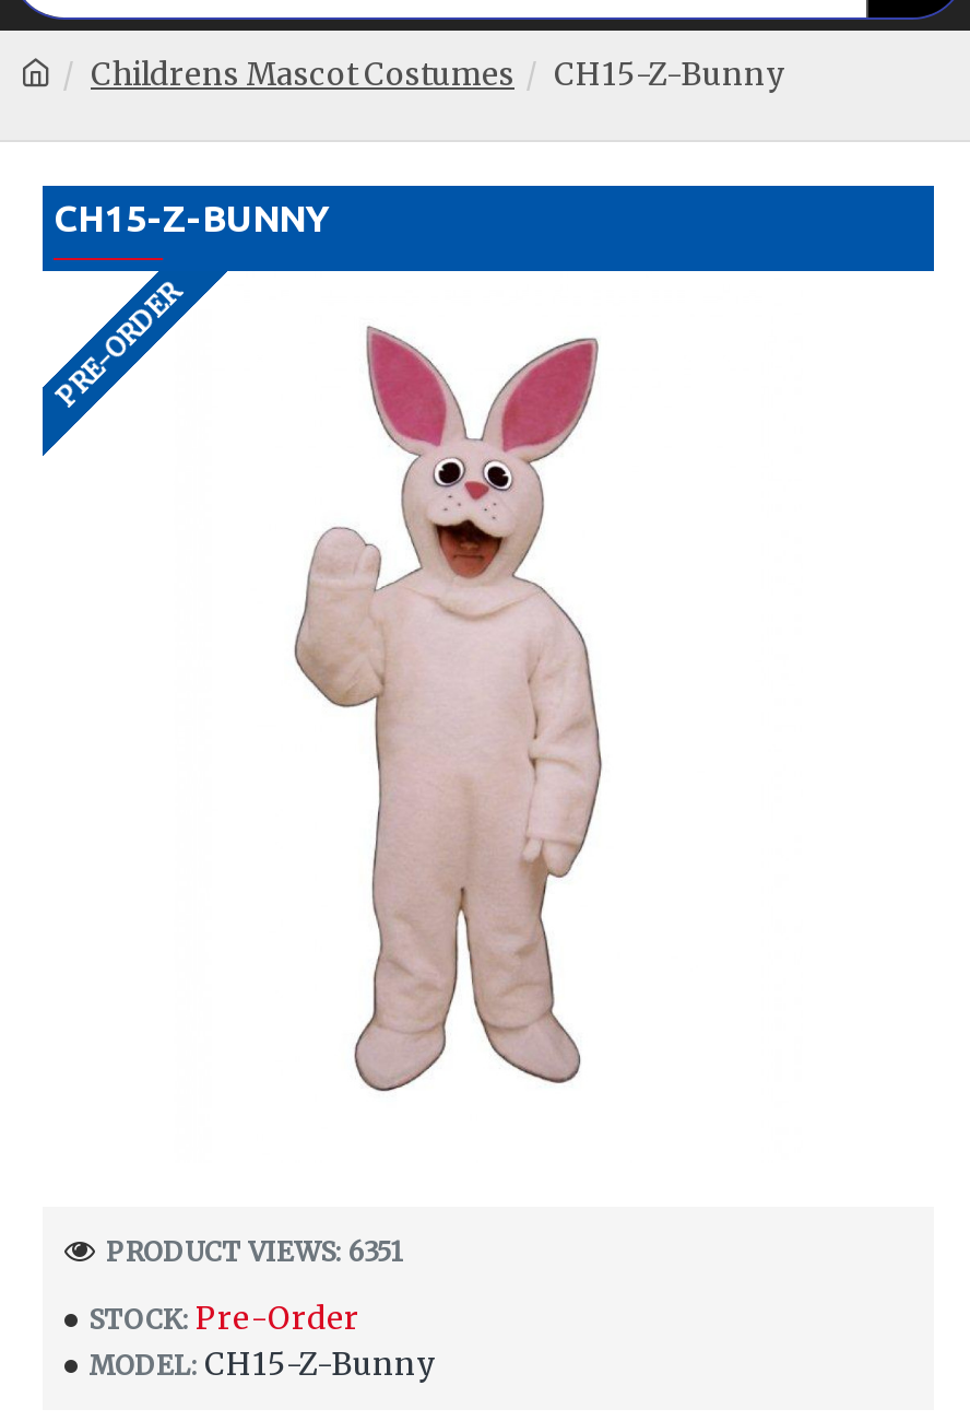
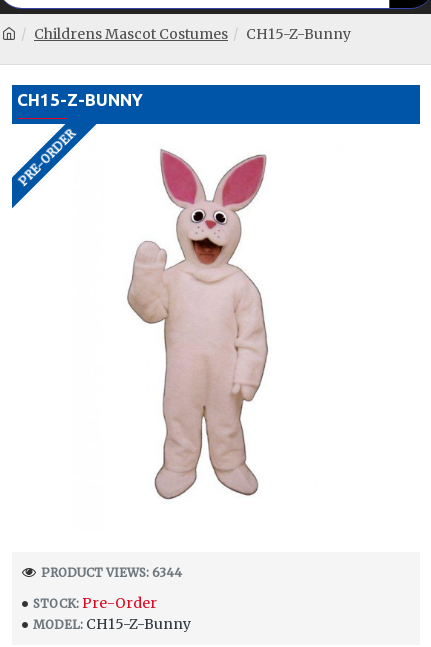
[106,1234,403,1267] PRODUCT VIEWS: 6351 -> [41,564,182,579] PRODUCT VIEWS: 6344

